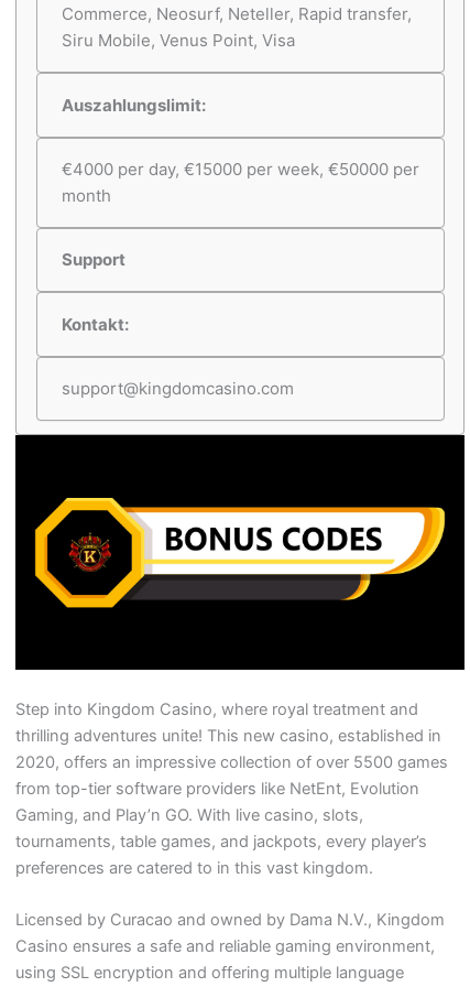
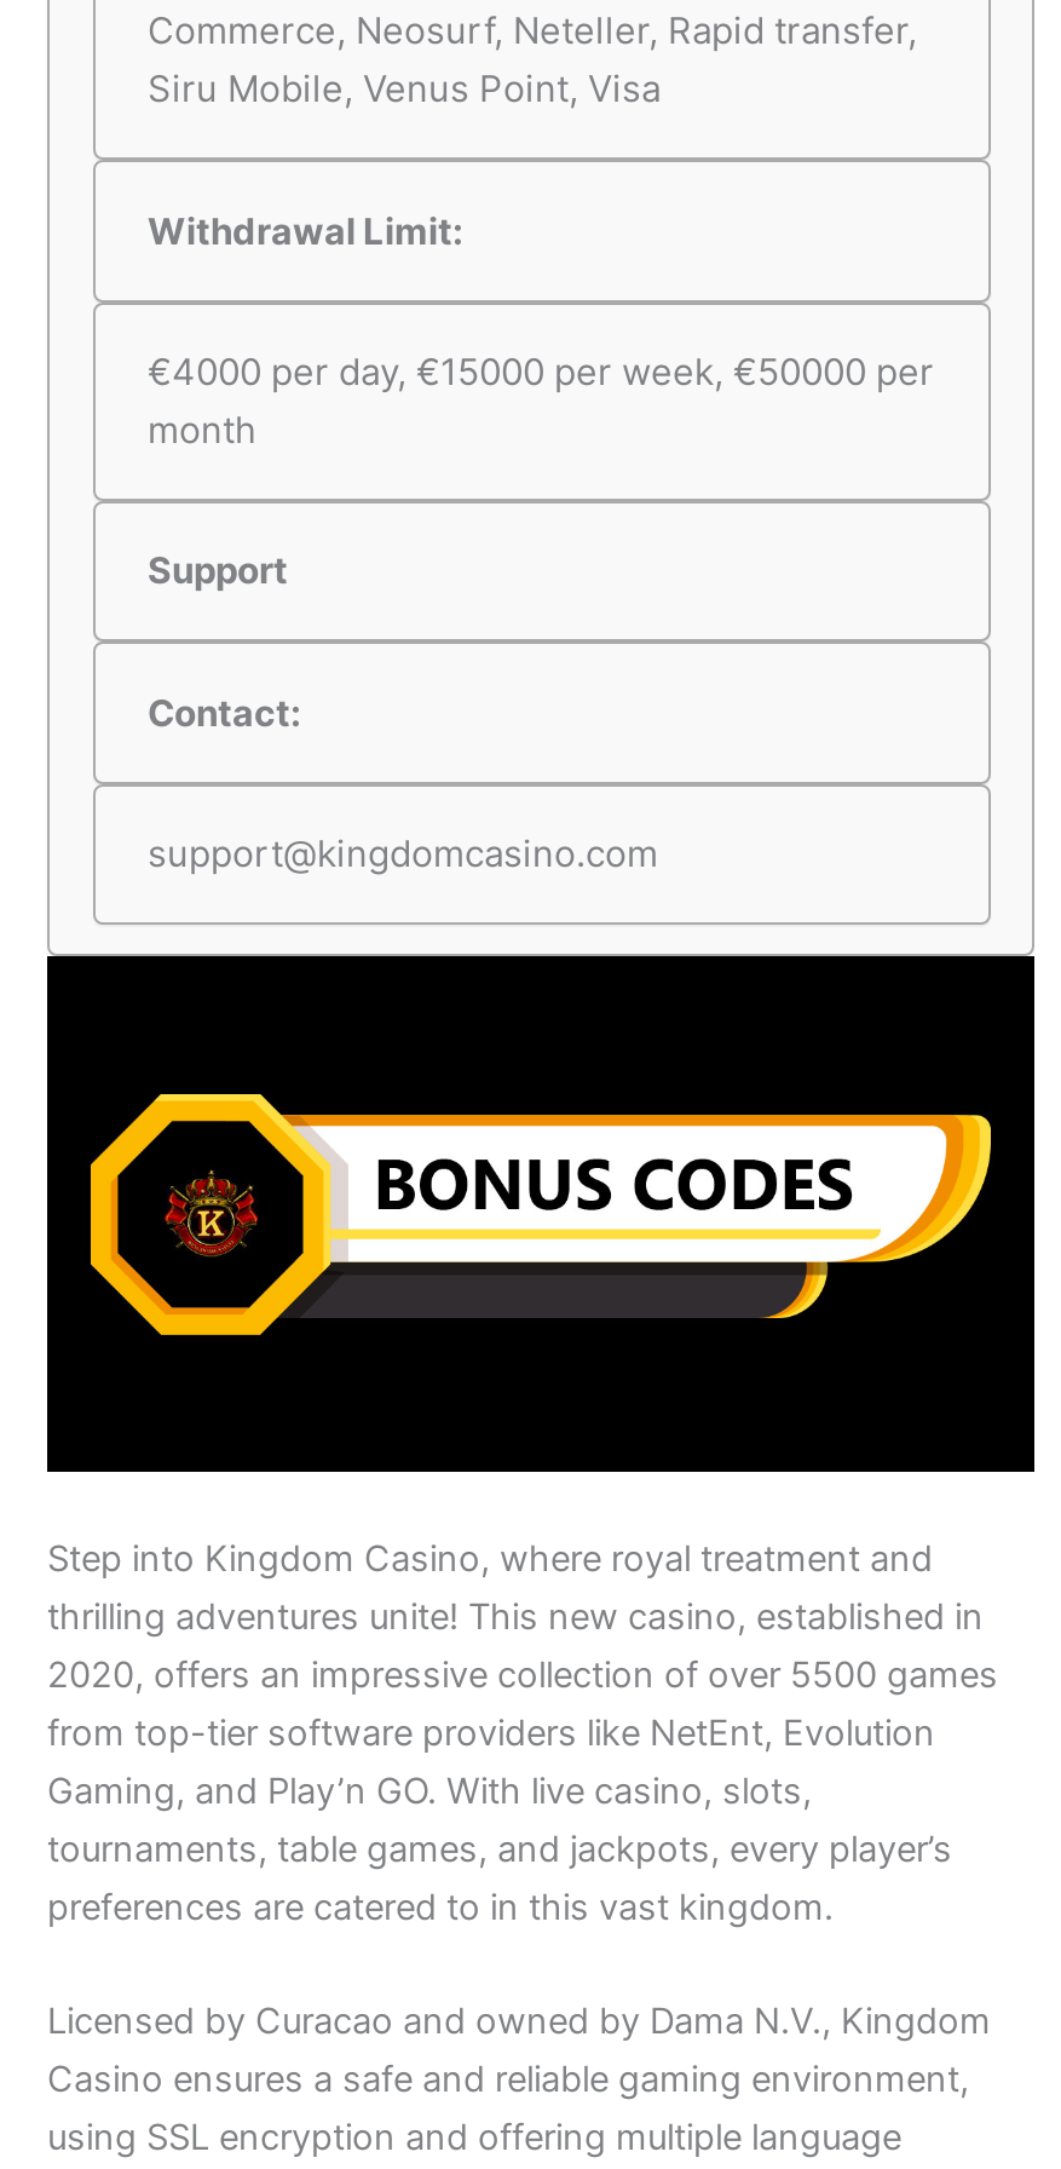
[61,94,205,115] Auszahlungslimit: -> [148,207,462,253] Withdrawal Limit:
[61,314,128,334] Kontakt: -> [148,689,300,735] Contact:

